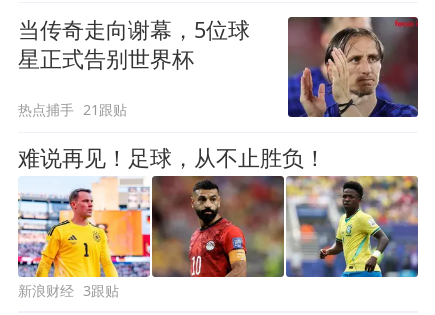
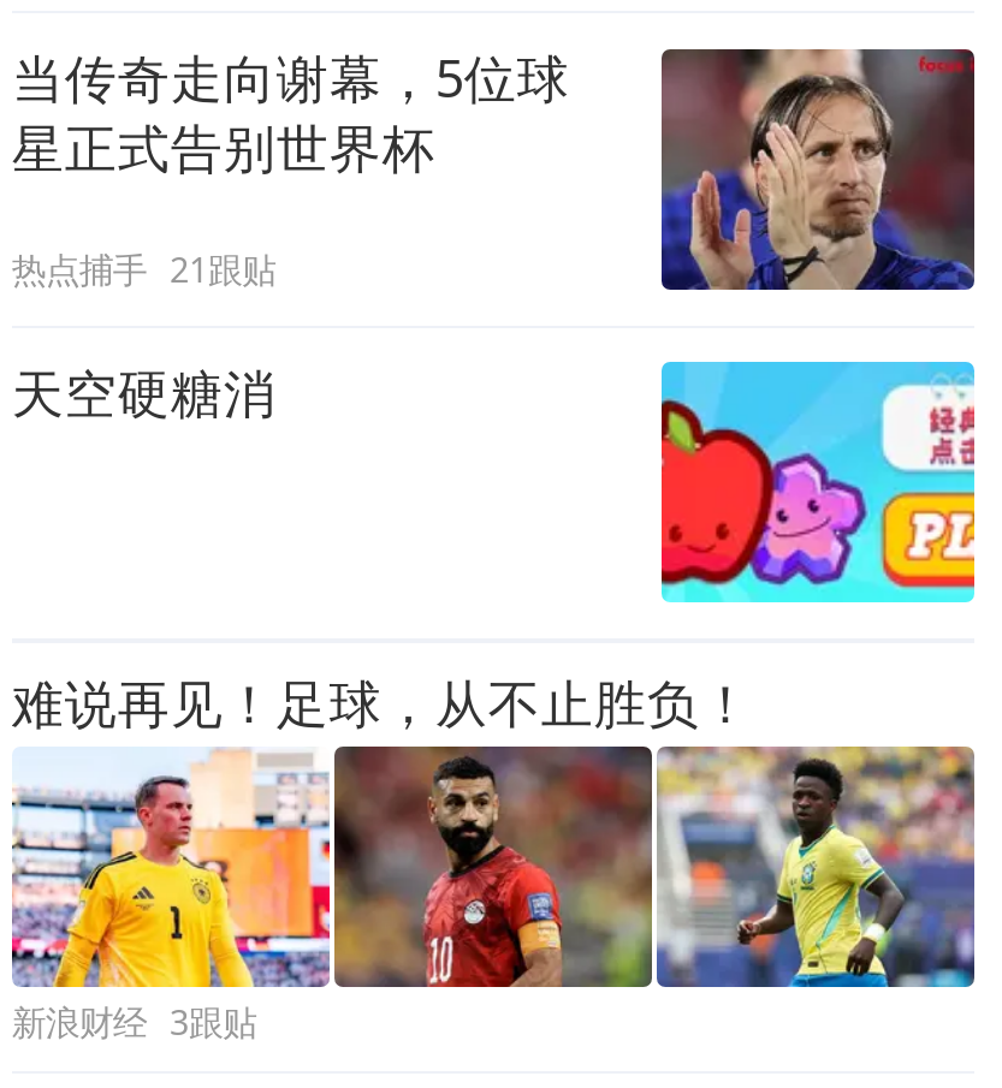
none -> [12,358,276,427] 天空硬糖消
none -> [659,358,977,606] [image]

